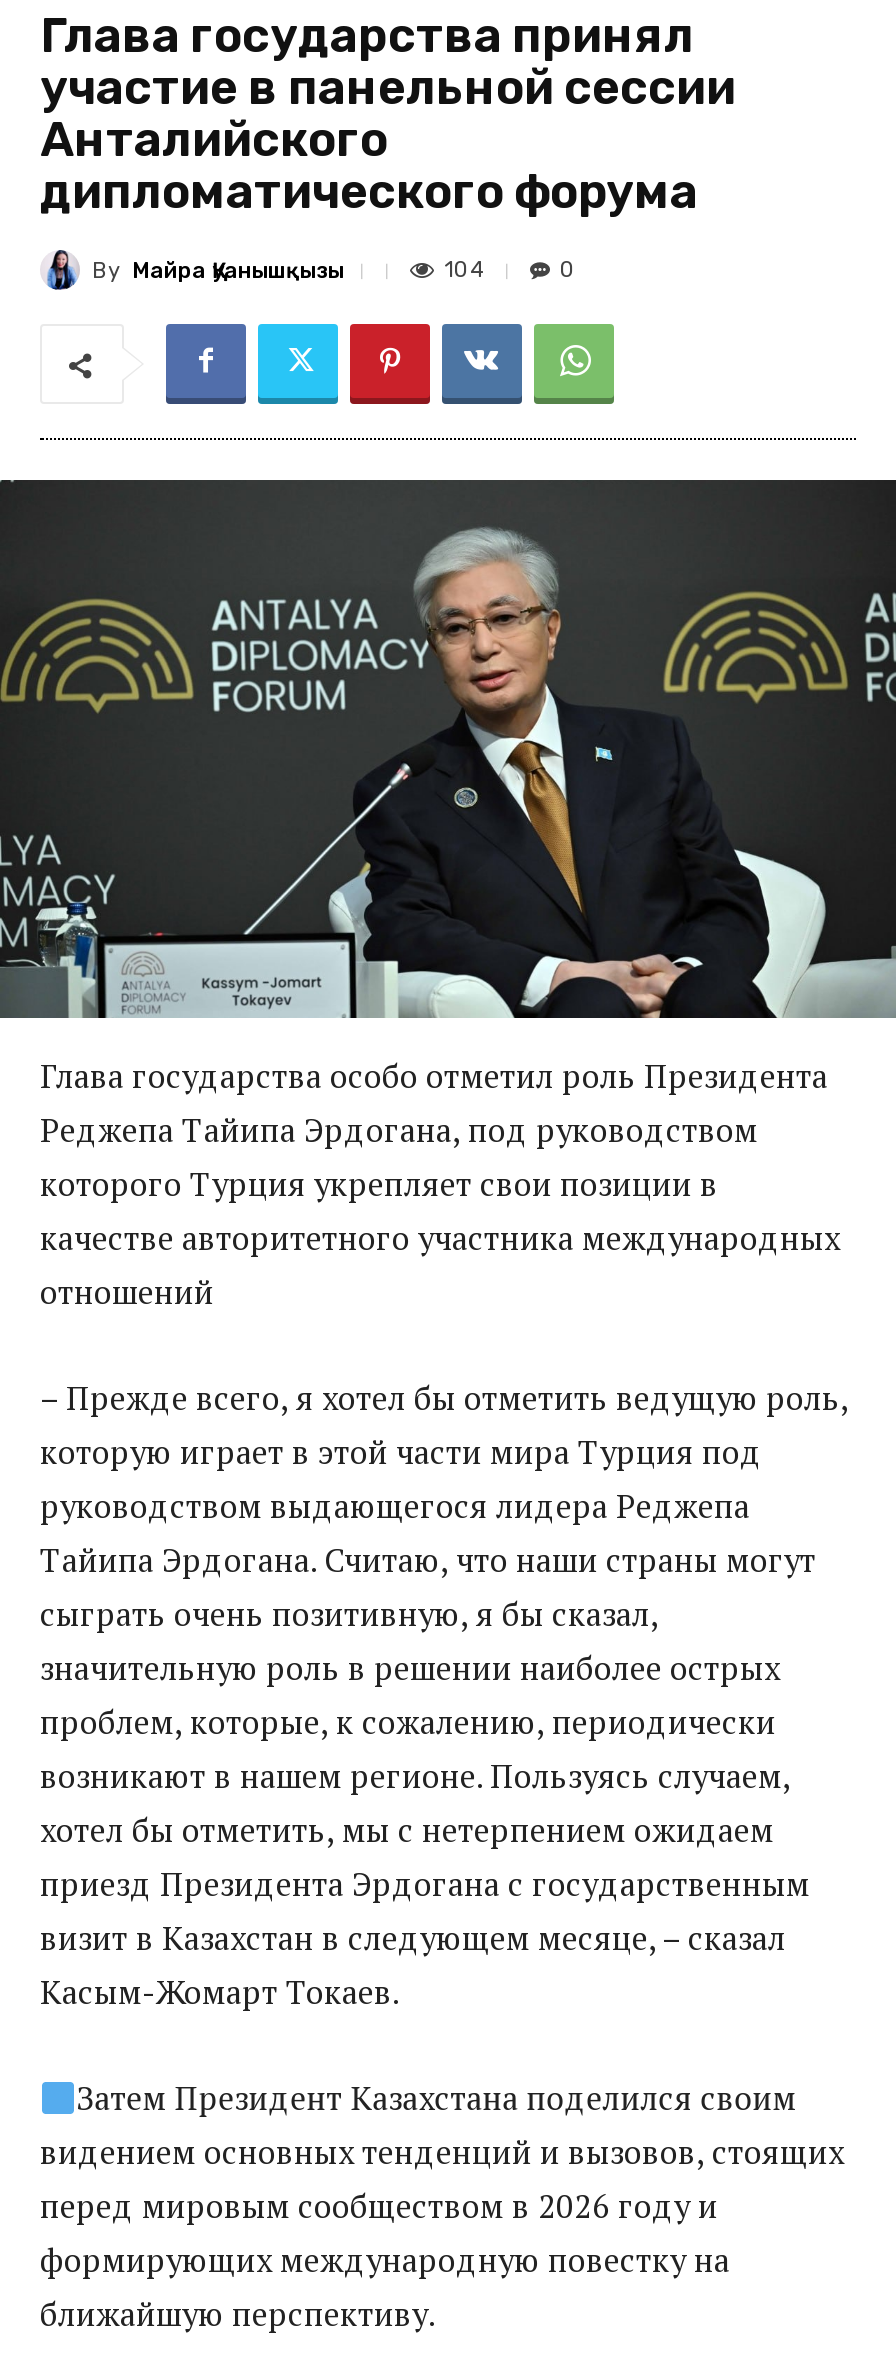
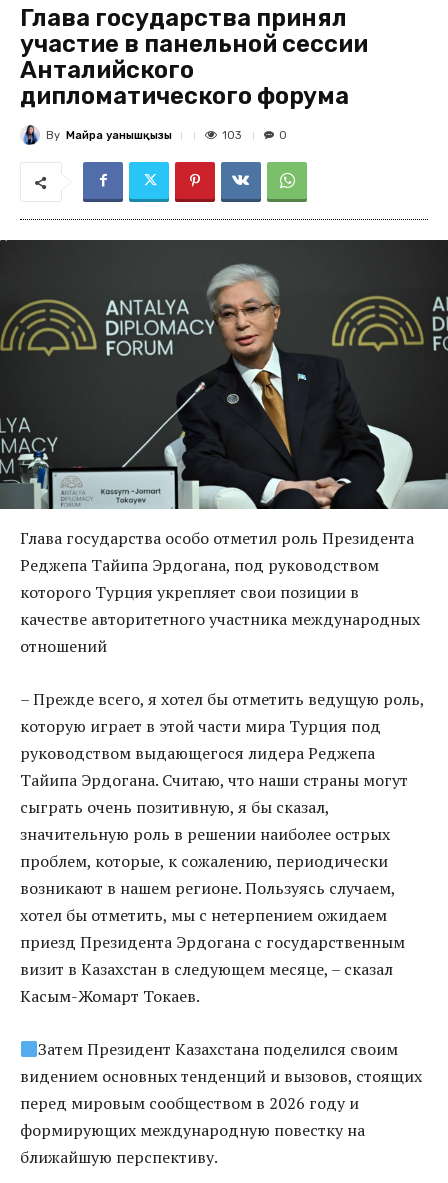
[444,258,484,284] 104 -> [222,129,241,142] 103

